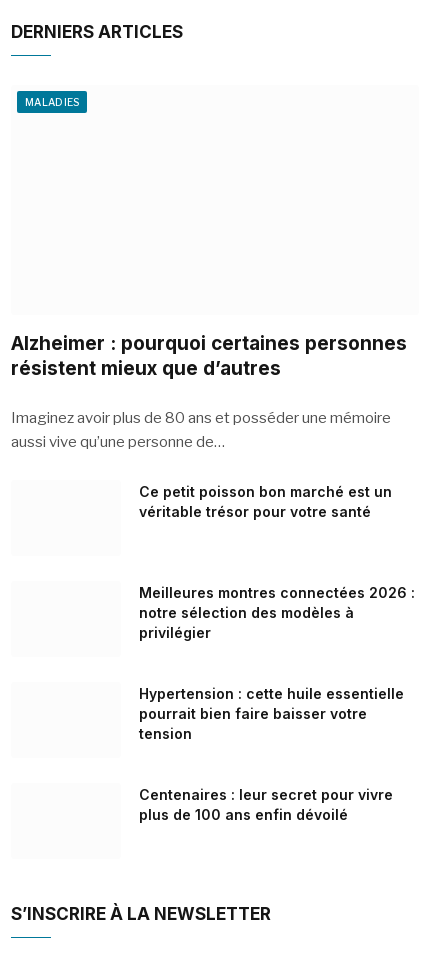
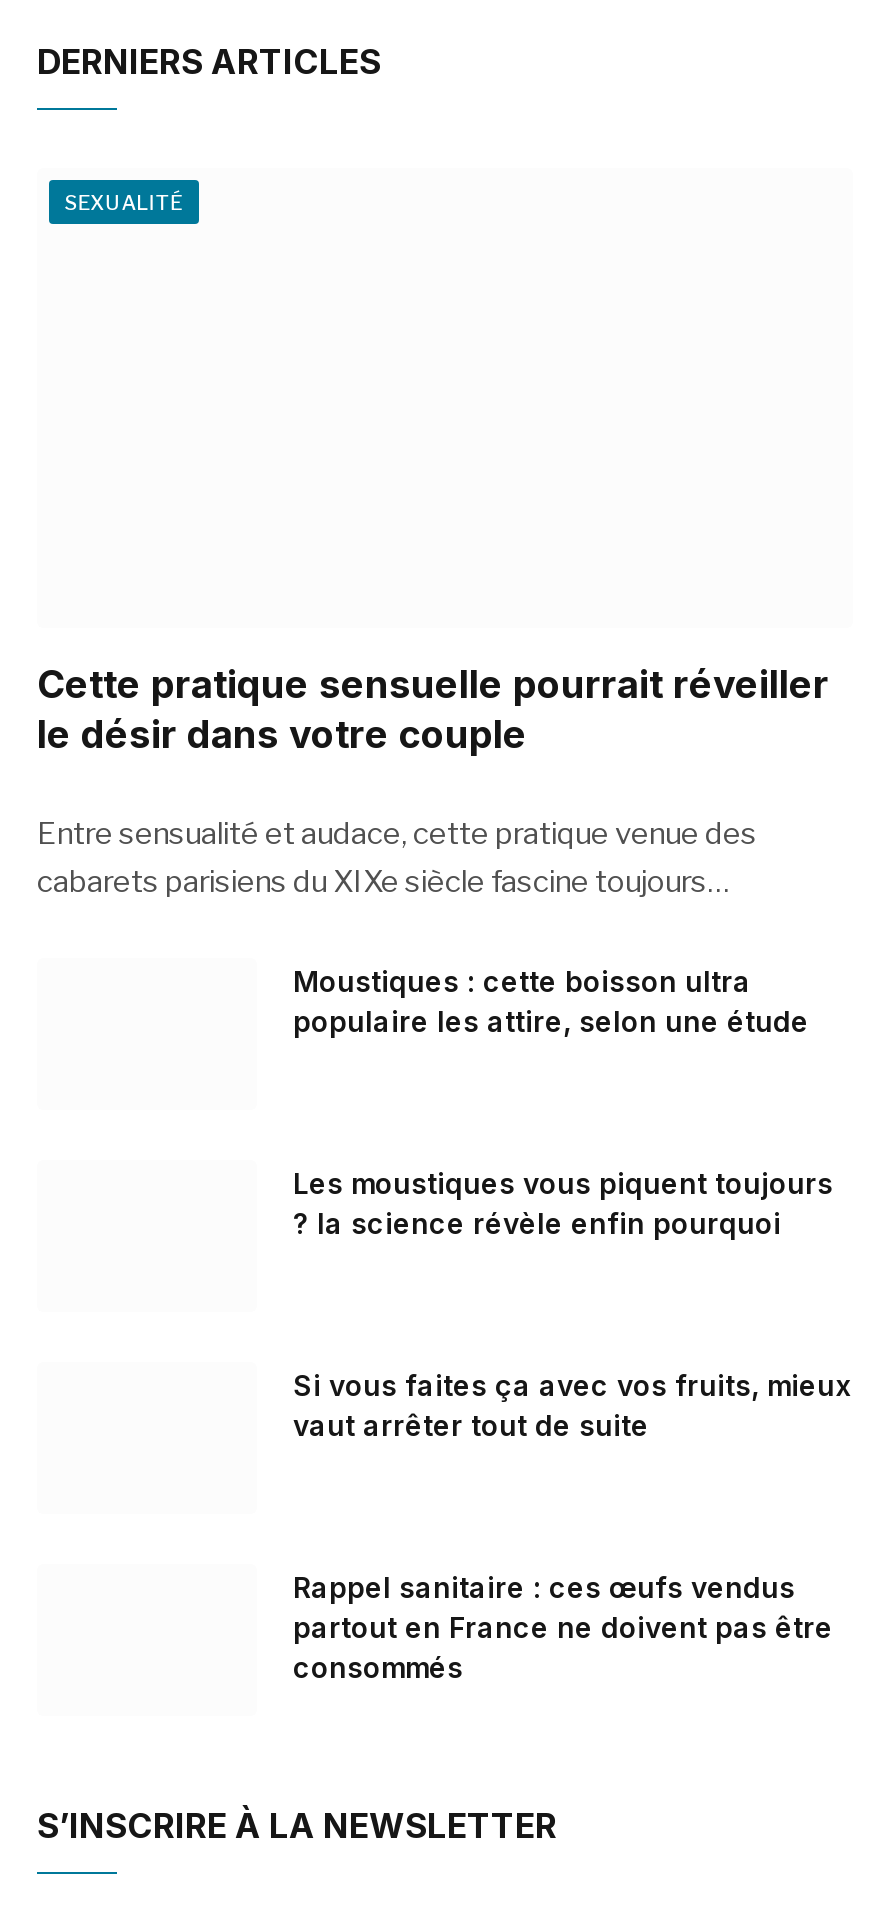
[25,96,79,108] MALADIES -> [65,190,182,214] SEXUALITÉ
[11,332,407,380] Alzheimer : pourquoi certaines personnes | résistent mieux que d’autres -> [37,661,829,757] Cette pratique sensuelle pourrait réveiller | le désir dans votre couple
[11,409,391,451] Imaginez avoir plus de 80 ans et posséder une mémoire | aussi vive qu’une personne de… -> [37,815,757,899] Entre sensualité et audace, cette pratique venue des | cabarets parisiens du XIXe siècle fascine toujours…
[139,483,392,520] Ce petit poisson bon marché est un | véritable trésor pour votre santé -> [293,963,809,1037] Moustiques : cette boisson ultra | populaire les attire, selon une étude
[139,584,415,641] Meilleures montres connectées 2026 : | notre sélection des modèles à | privilégier -> [293,1165,833,1239] Les moustiques vous piquent toujours | ? la science révèle enfin pourquoi
[139,685,404,742] Hypertension : cette huile essentielle | pourrait bien faire baisser votre | tension -> [293,1367,851,1441] Si vous faites ça avec vos fruits, mieux | vaut arrêter tout de suite
[139,786,393,823] Centenaires : leur secret pour vivre | plus de 100 ans enfin dévoilé -> [293,1569,833,1683] Rappel sanitaire : ces œufs vendus | partout en France ne doivent pas être | consommés

